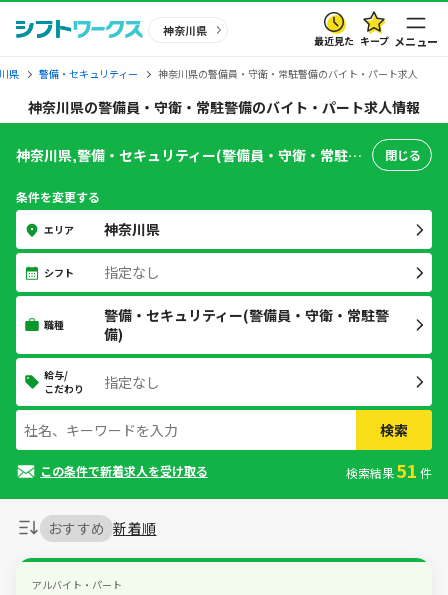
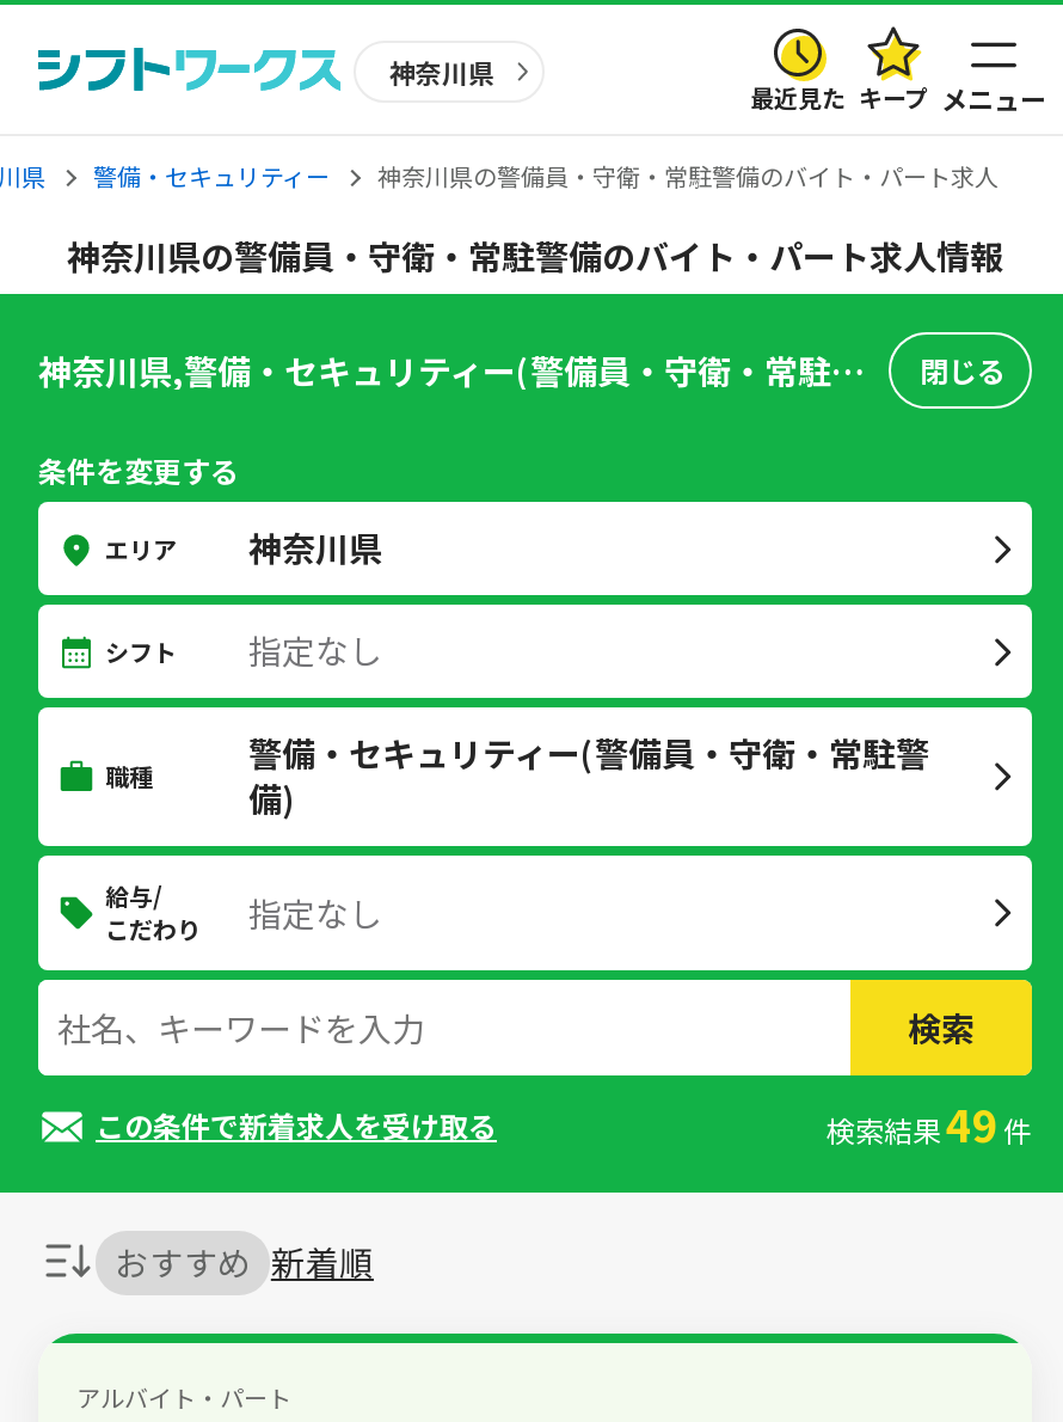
[346,457,432,483] 検索結果 51 件 -> [827,1092,1032,1154] 検索結果 49 件

